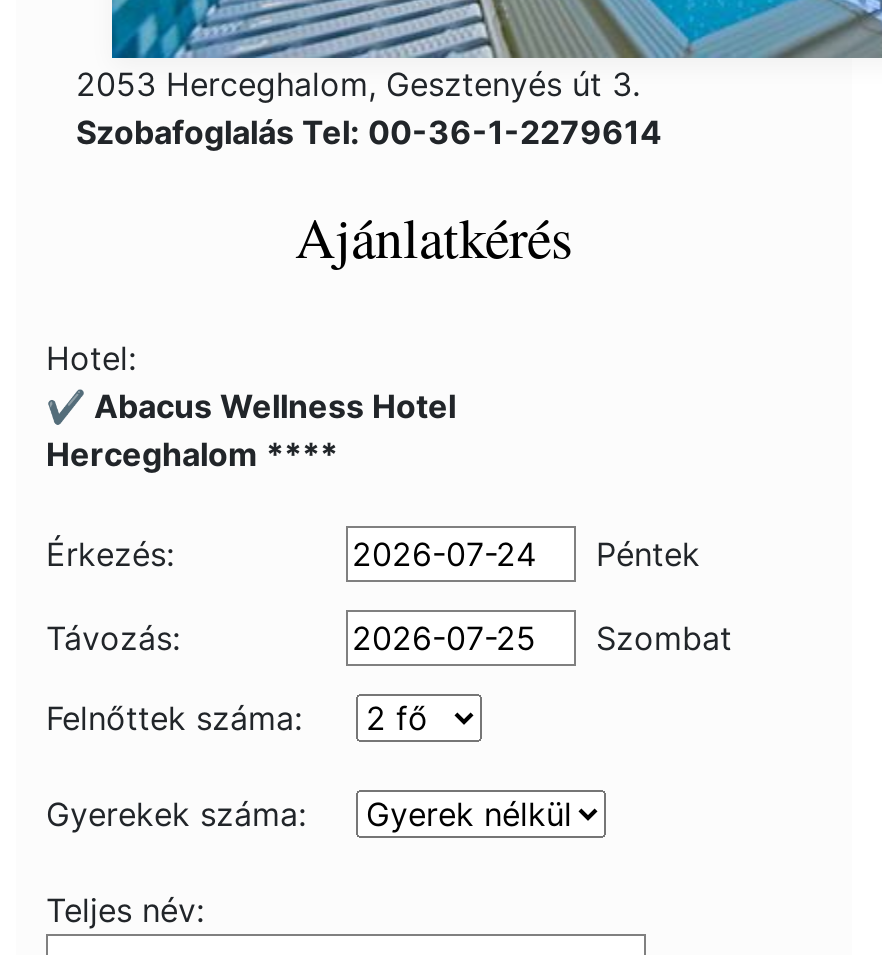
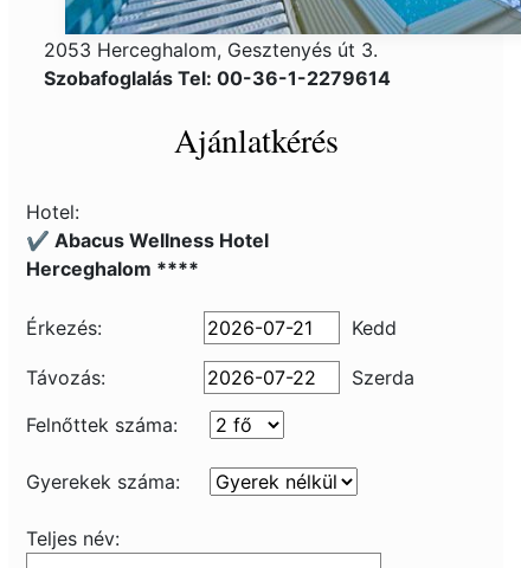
[596,534,700,574] Péntek -> [352,316,397,340] Kedd
[596,618,732,658] Szombat -> [352,366,414,389] Szerda

